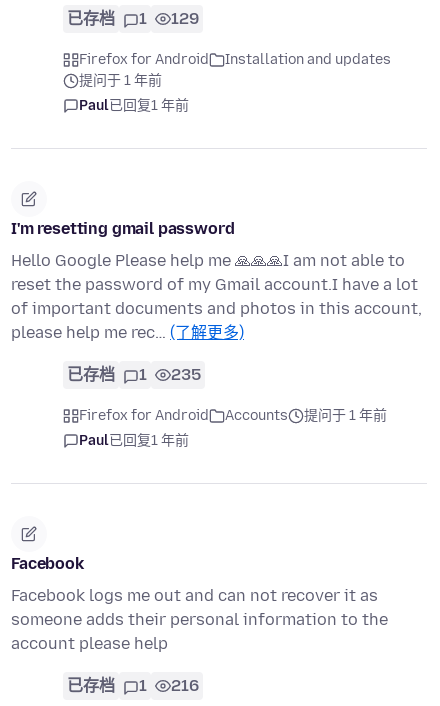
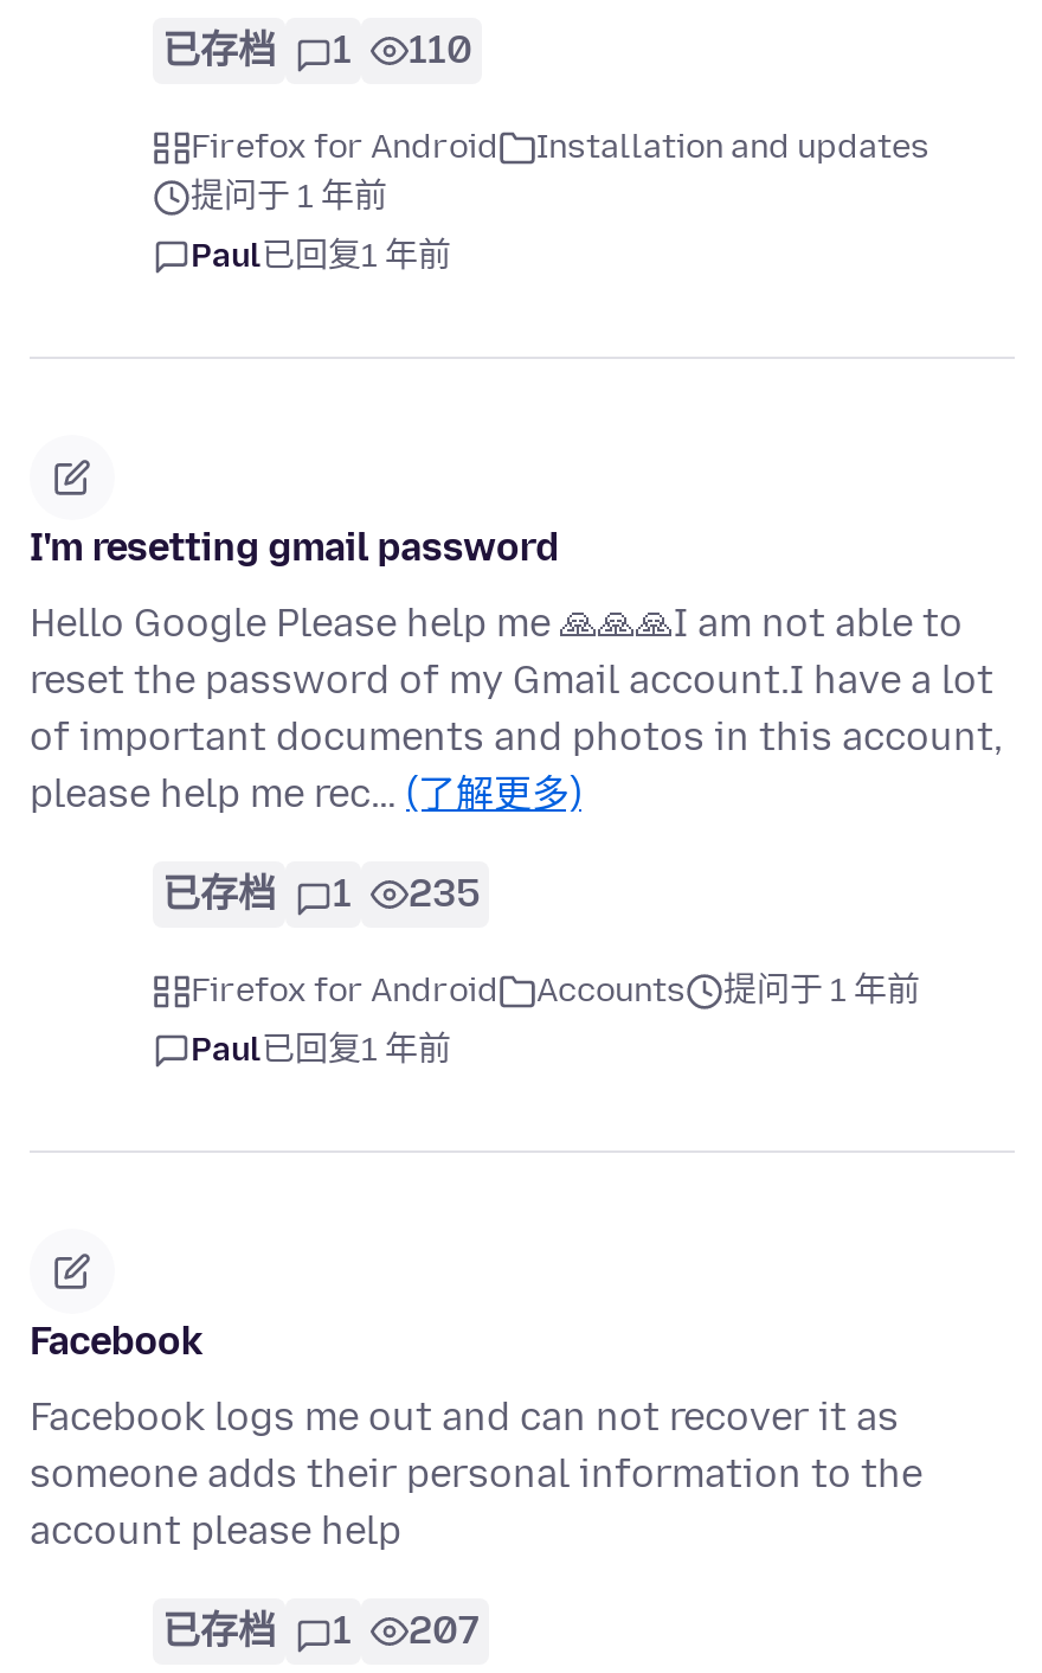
[67,9,199,28] 已存档 1 129 -> [162,28,472,73] 已存档 1 110
[67,676,199,695] 已存档 1 216 -> [162,1609,480,1654] 已存档 1 207

